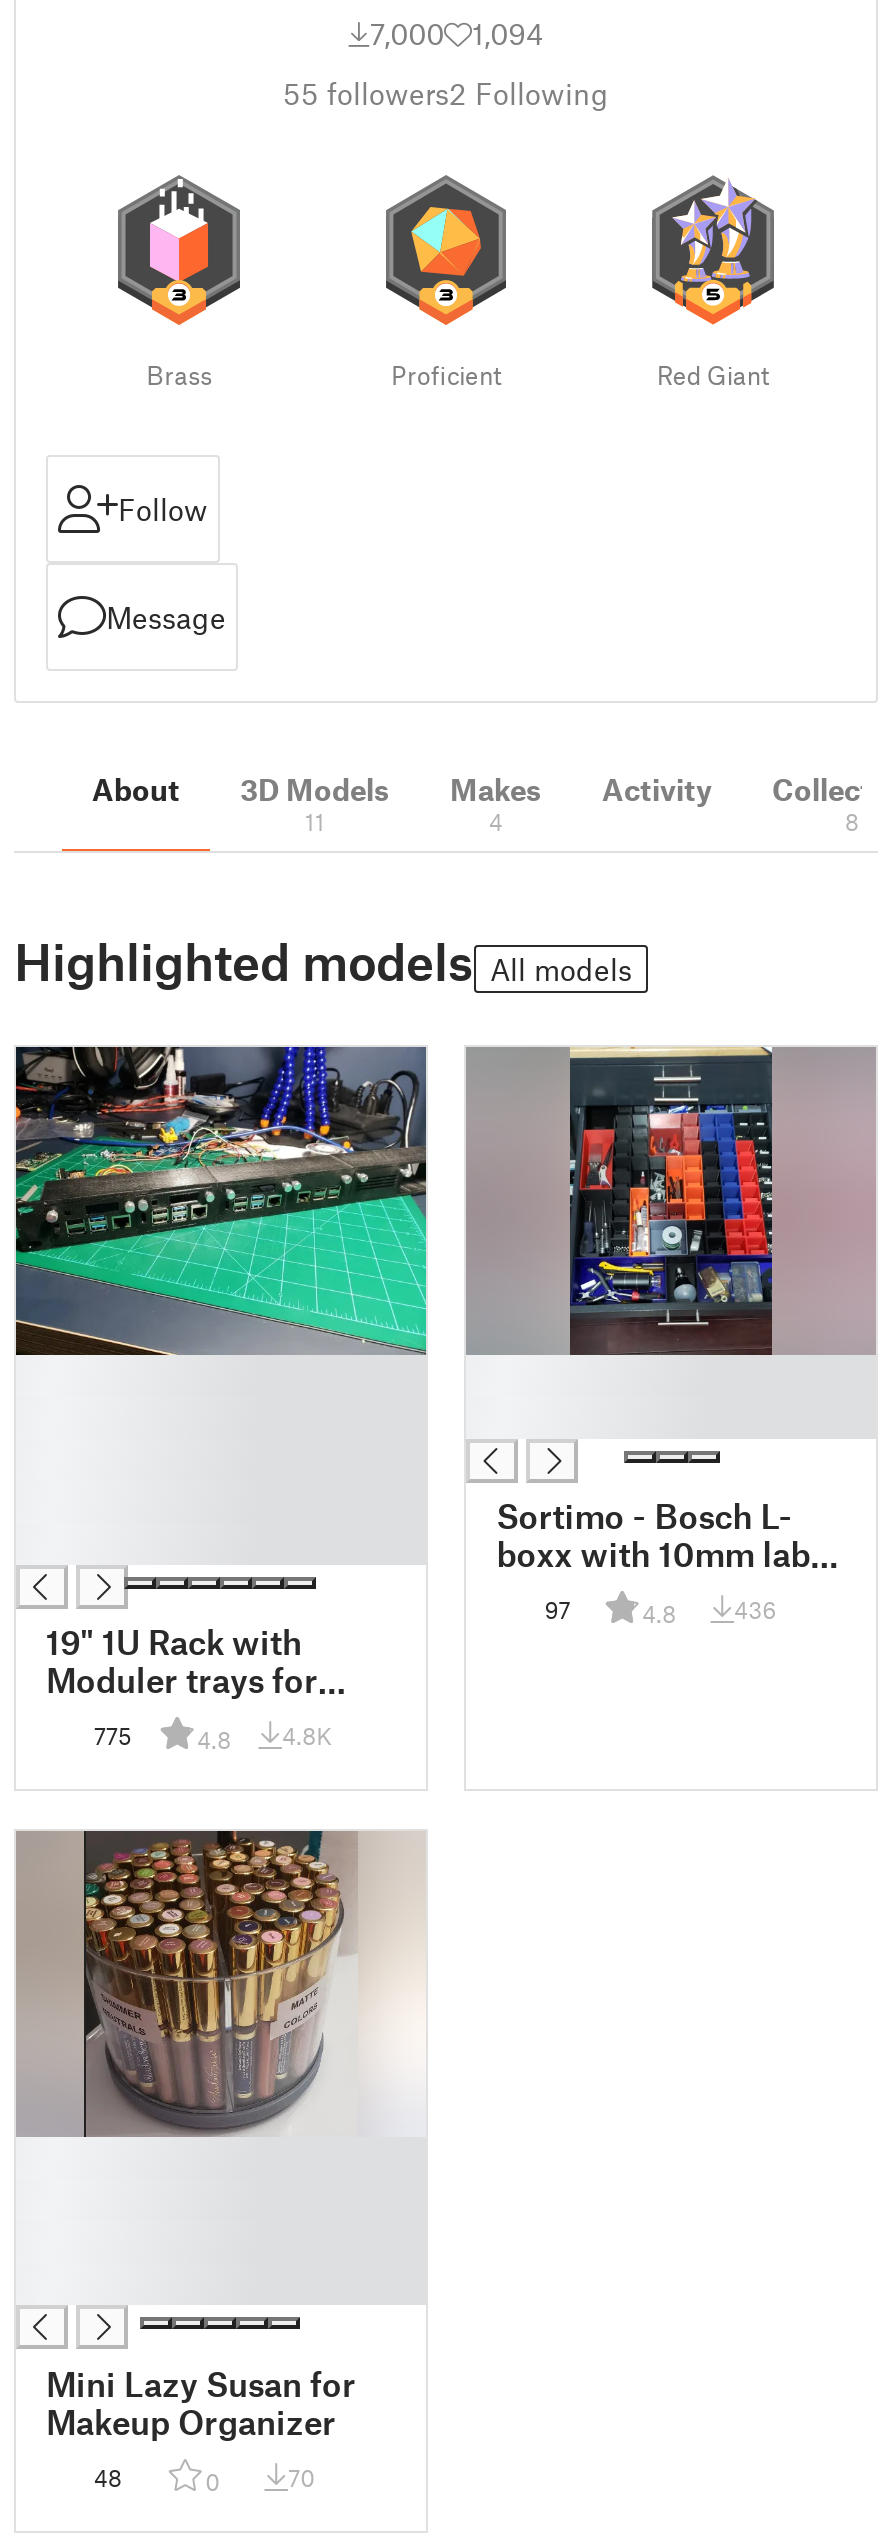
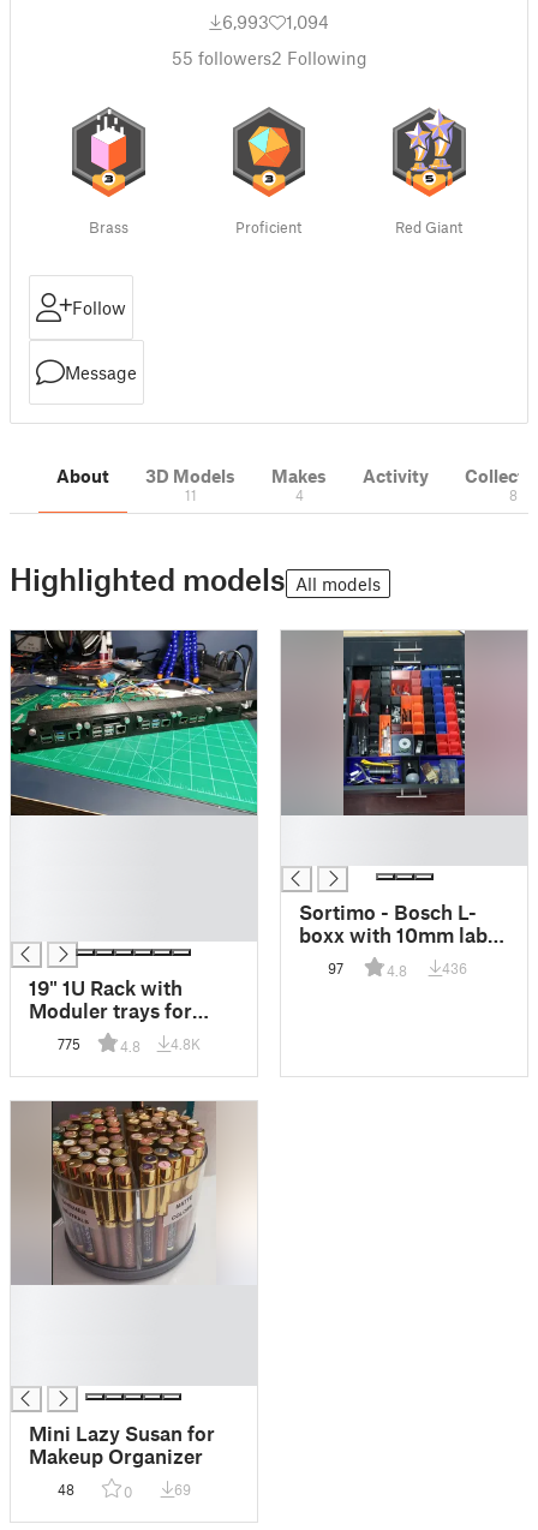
[370,15,544,51] 7,000 1,094 -> [222,11,329,32] 6,993 1,094
[288,2463,314,2491] 70 -> [174,1481,190,1497] 69

